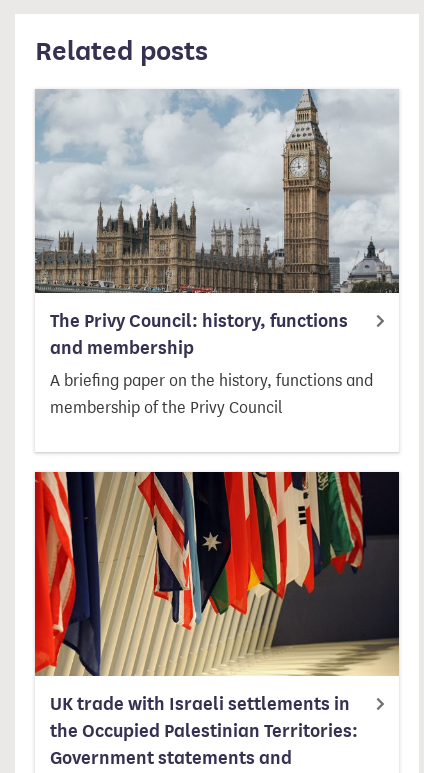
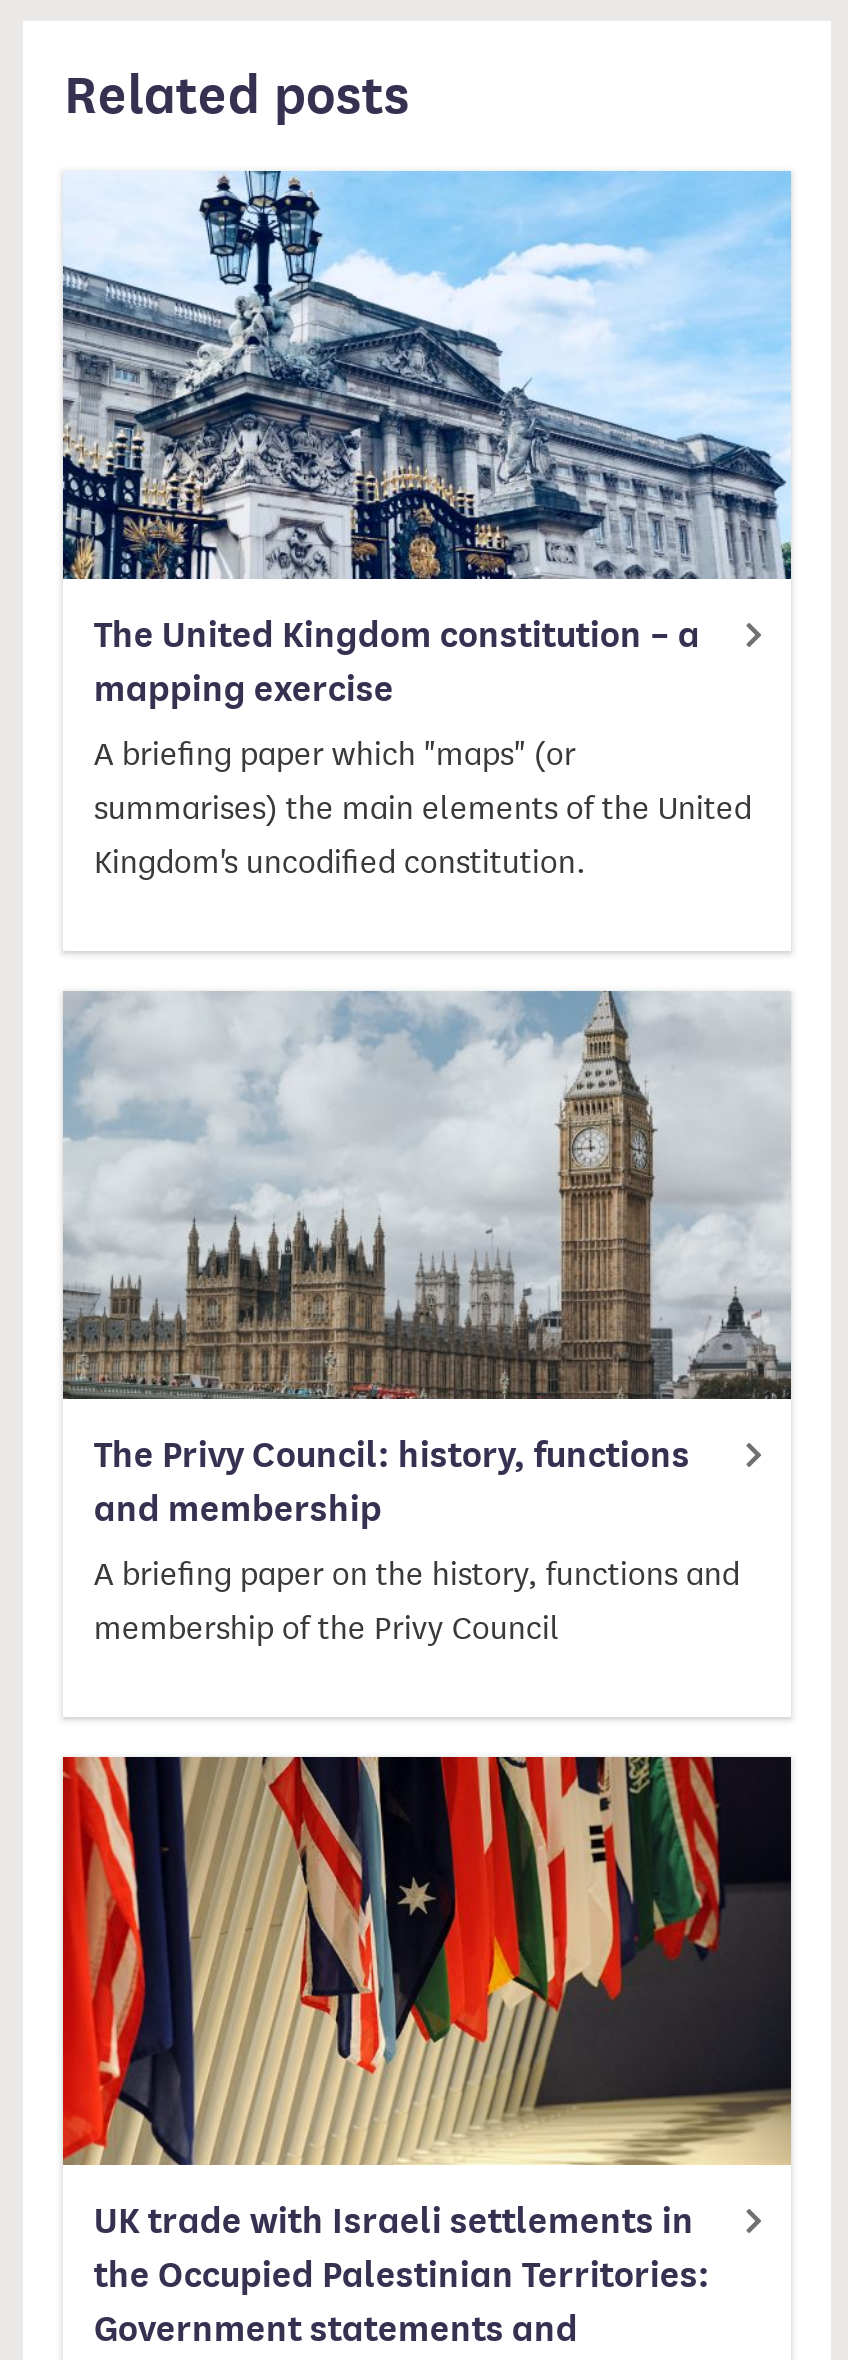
none -> [61,169,791,881] [image] | The United Kingdom constitution – a | mapping exercise | A briefing paper which "maps" (or | summarises) the main elements of the United | Kingdom's uncodified constitution.

